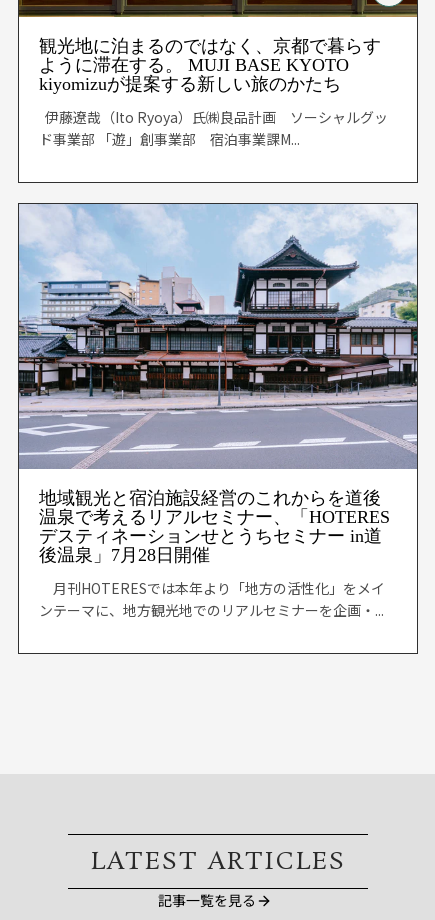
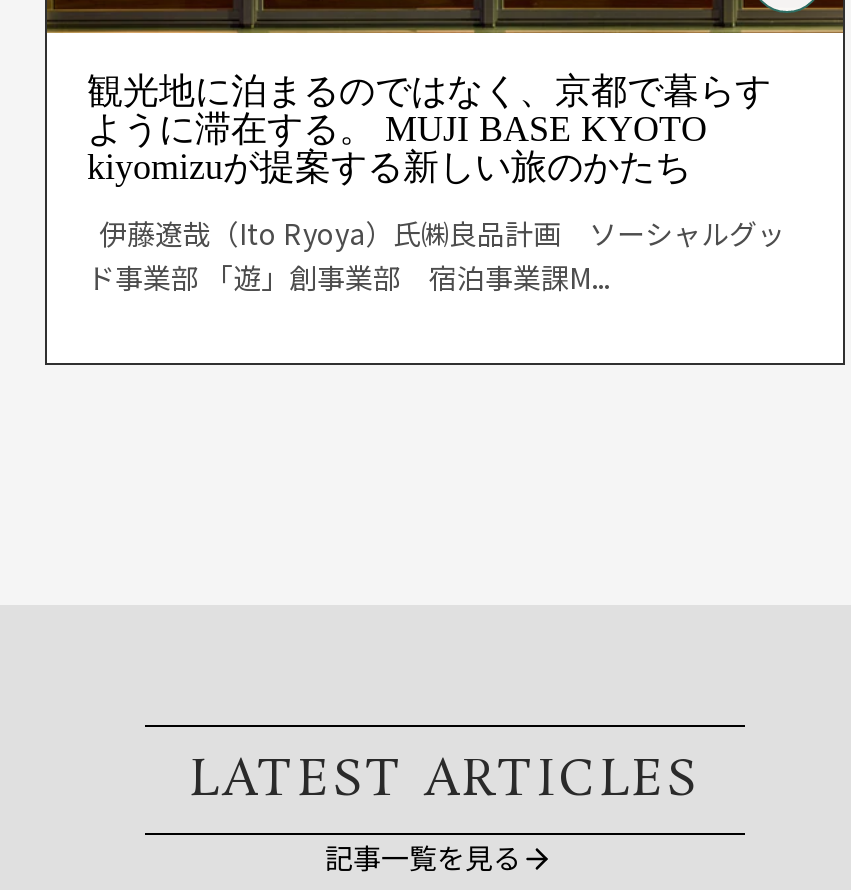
[18,202,418,620] [image] | 地域観光と宿泊施設経営のこれからを道後 | 温泉で考えるリアルセミナー、「HOTERES | デスティネーションせとうちセミナー in道 | 後温泉」7月28日開催 | 月刊HOTERESでは本年より「地方の活性化」をメイ | ンテーマに、地方観光地でのリアルセミナーを企画・... -> none

